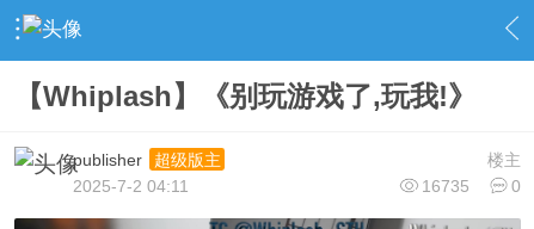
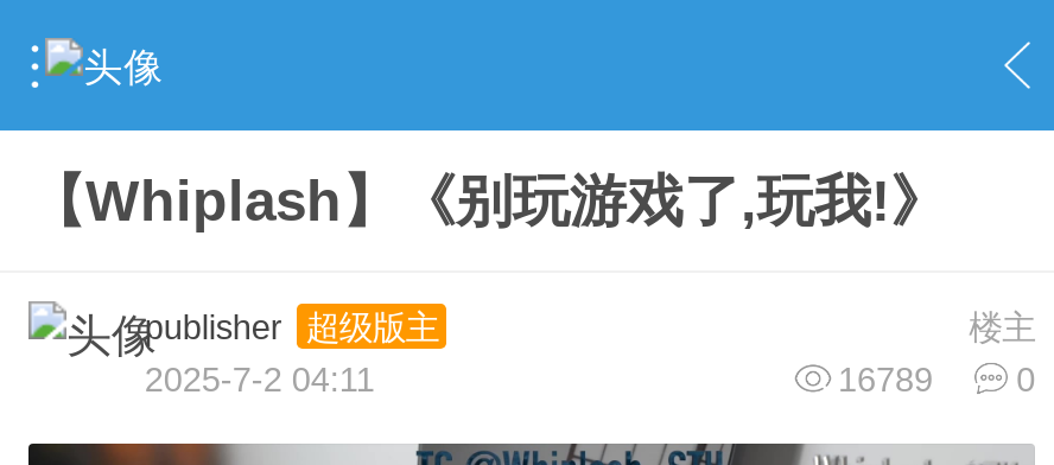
[422,176,521,195] 16735 0 -> [838,360,1035,398] 16789 0

